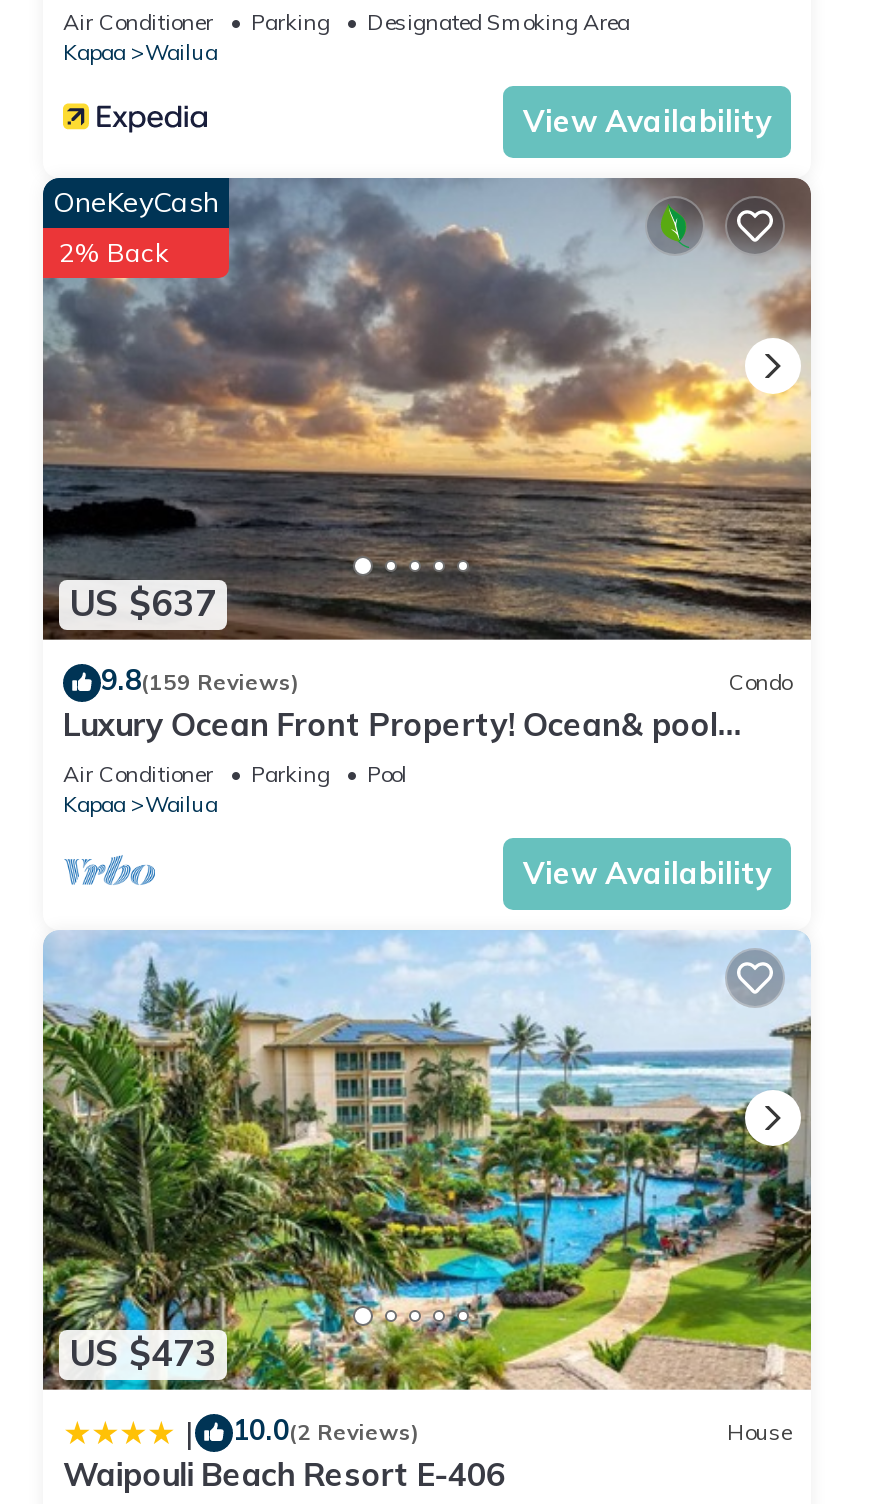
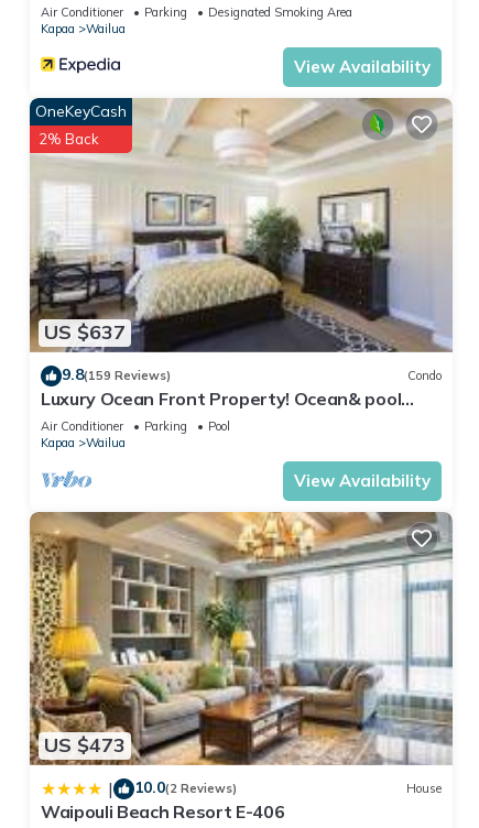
[41,176,813,642] [image] -> [29,98,453,352] [image]
[41,930,813,1392] [image] -> [29,511,454,766] [image]

